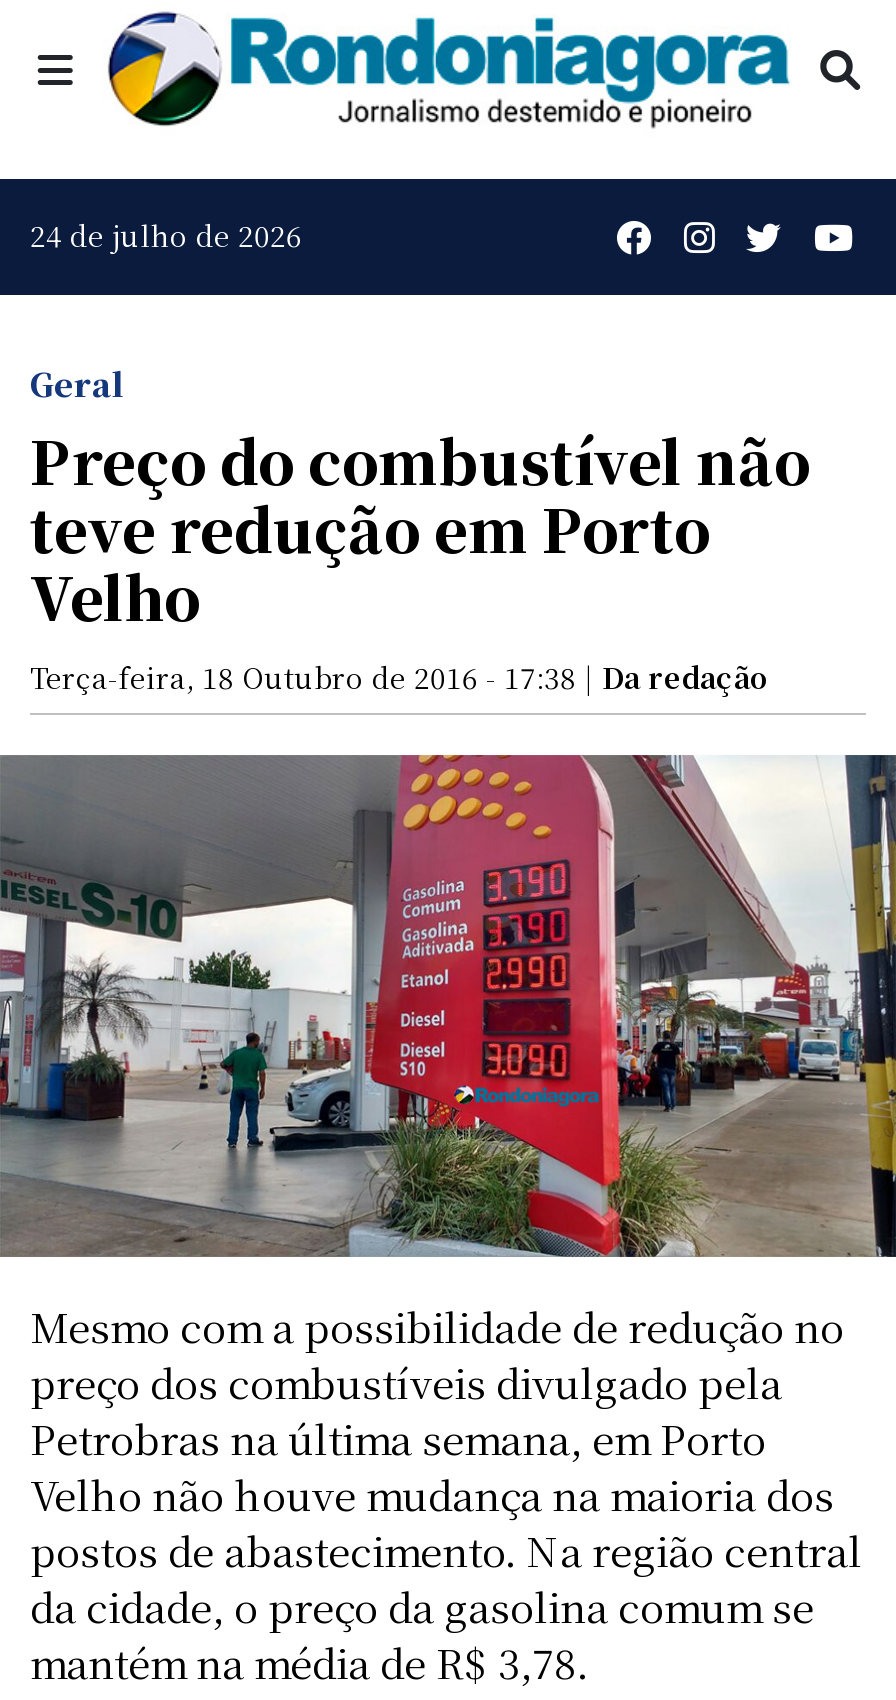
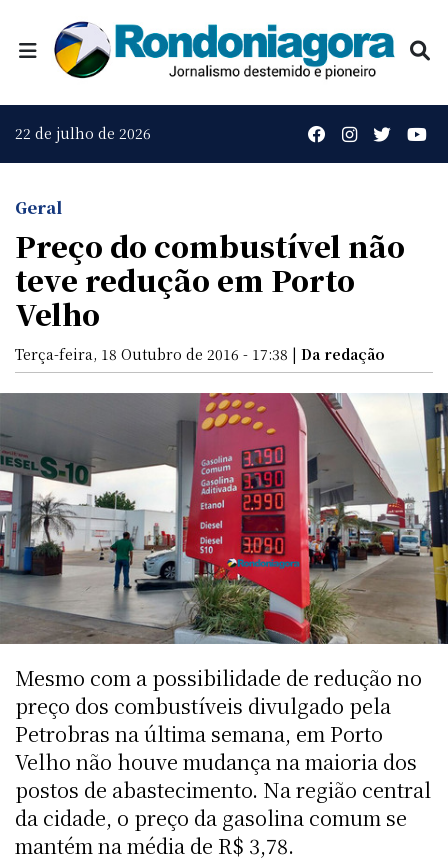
[30,215,302,255] 24 de julho de 2026 -> [15,123,151,143] 22 de julho de 2026

